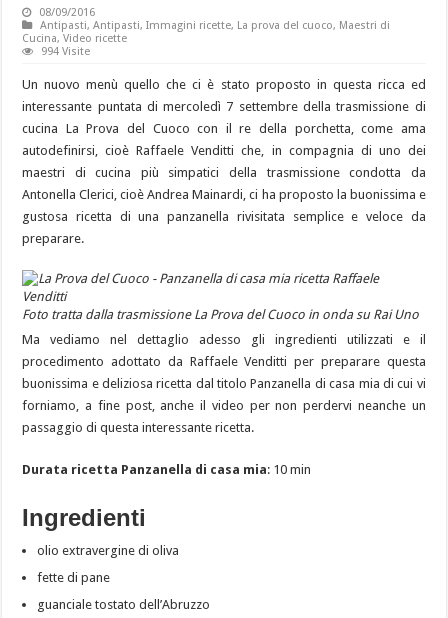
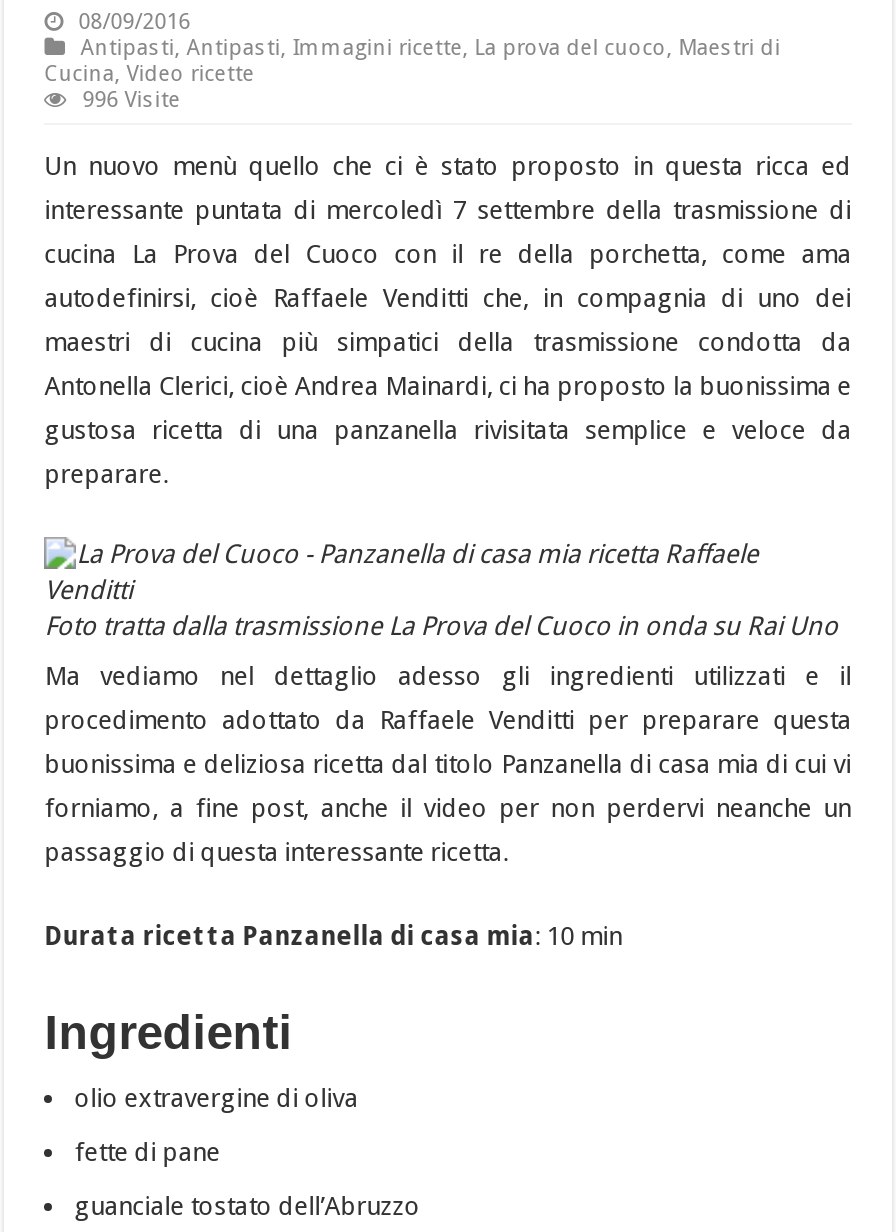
[41,45,90,58] 994 Visite -> [82,87,180,113] 996 Visite

